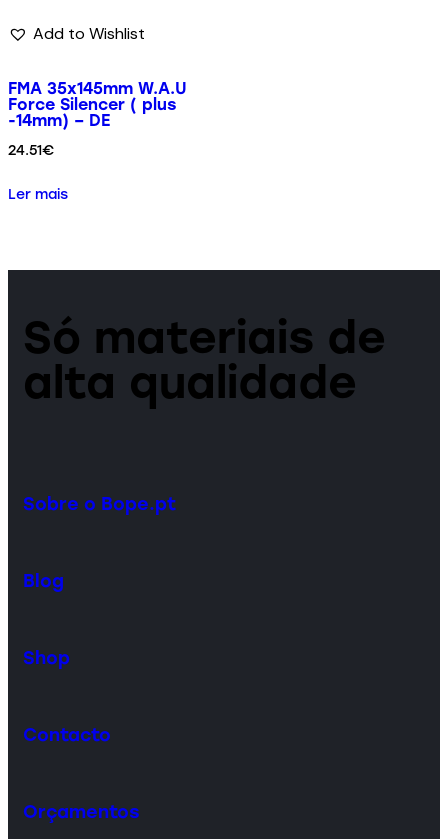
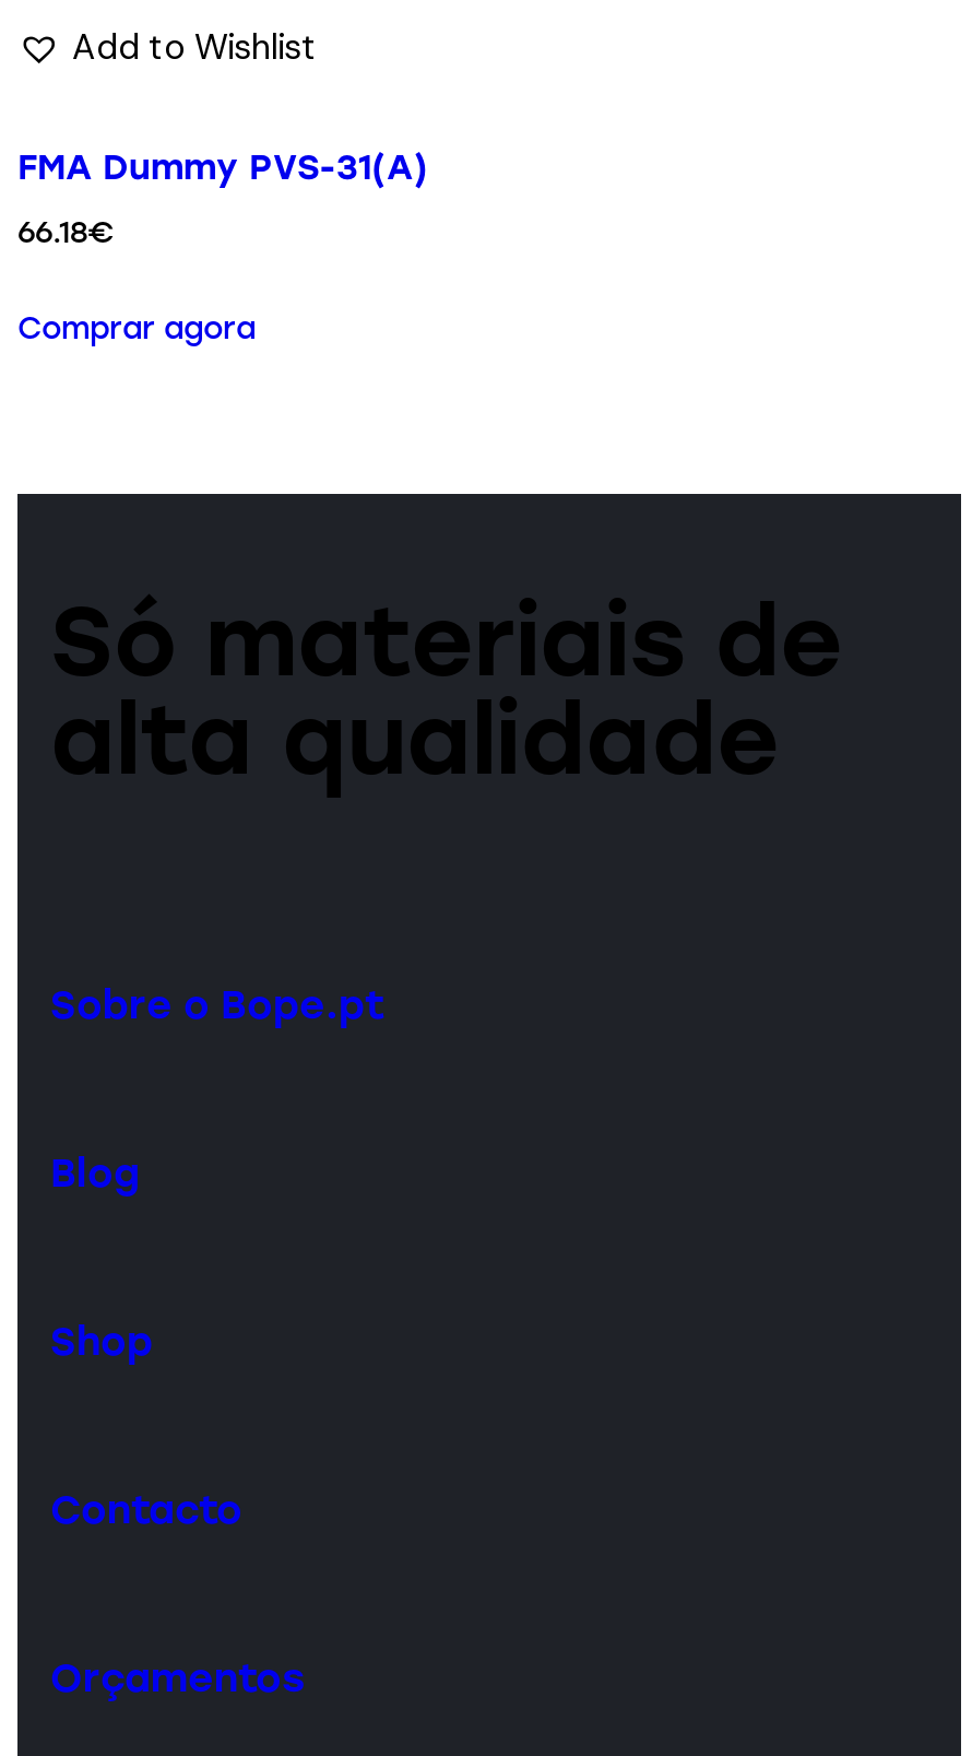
[8,79,187,130] FMA 35x145mm W.A.U | Force Silencer ( plus | -14mm) – DE -> [17,146,428,187] FMA Dummy PVS-31(A)
[8,142,54,158] 24.51€ -> [17,214,114,248] 66.18€
[8,186,68,203] Ler mais -> [17,309,256,347] Comprar agora

